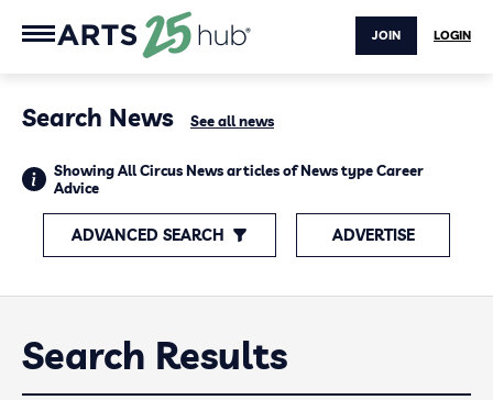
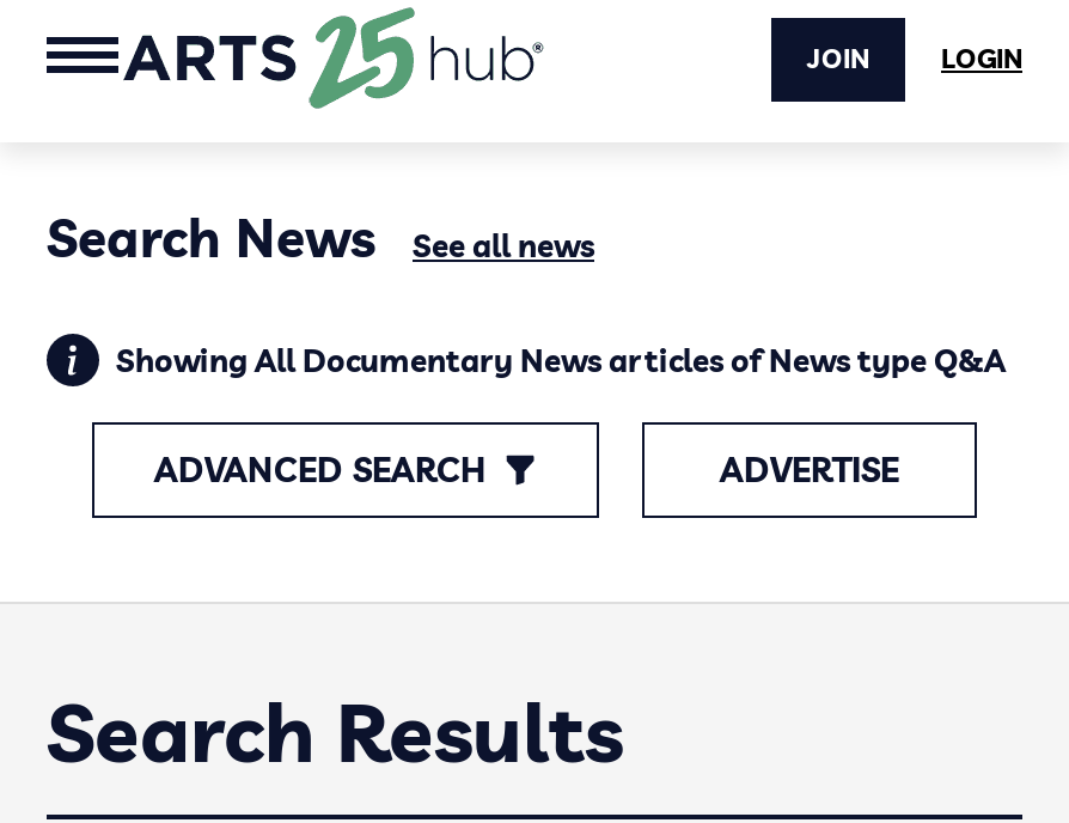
[54,162,424,197] Showing All Circus News articles of News type Career | Advice -> [116,341,1006,379] Showing All Documentary News articles of News type Q&A

